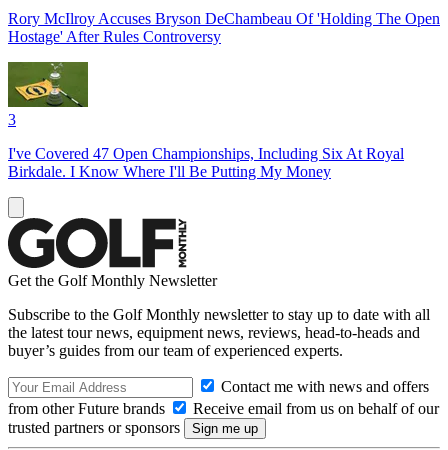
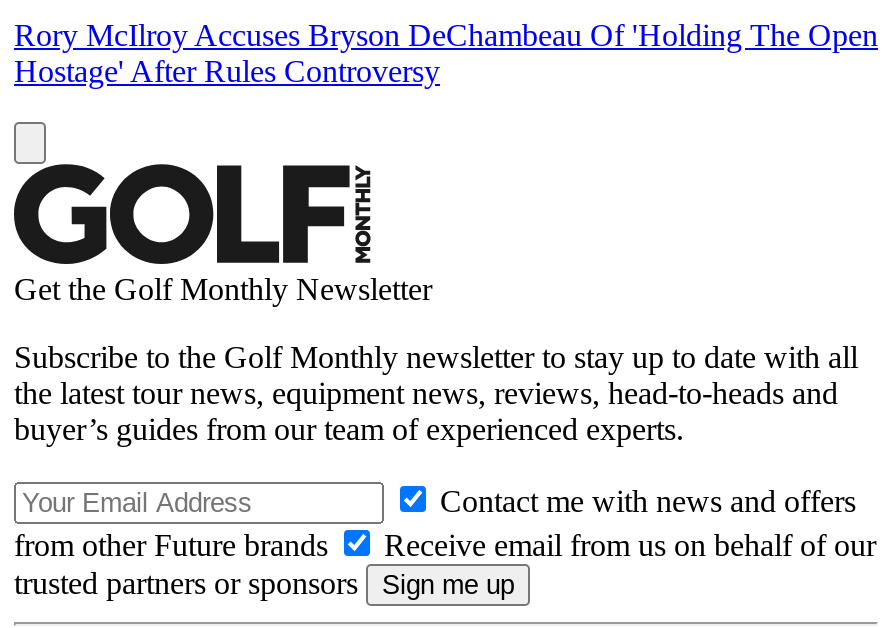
[7,61,404,179] [image] | 3 | I've Covered 47 Open Championships, Including Six At Royal | Birkdale. I Know Where I'll Be Putting My Money -> none

